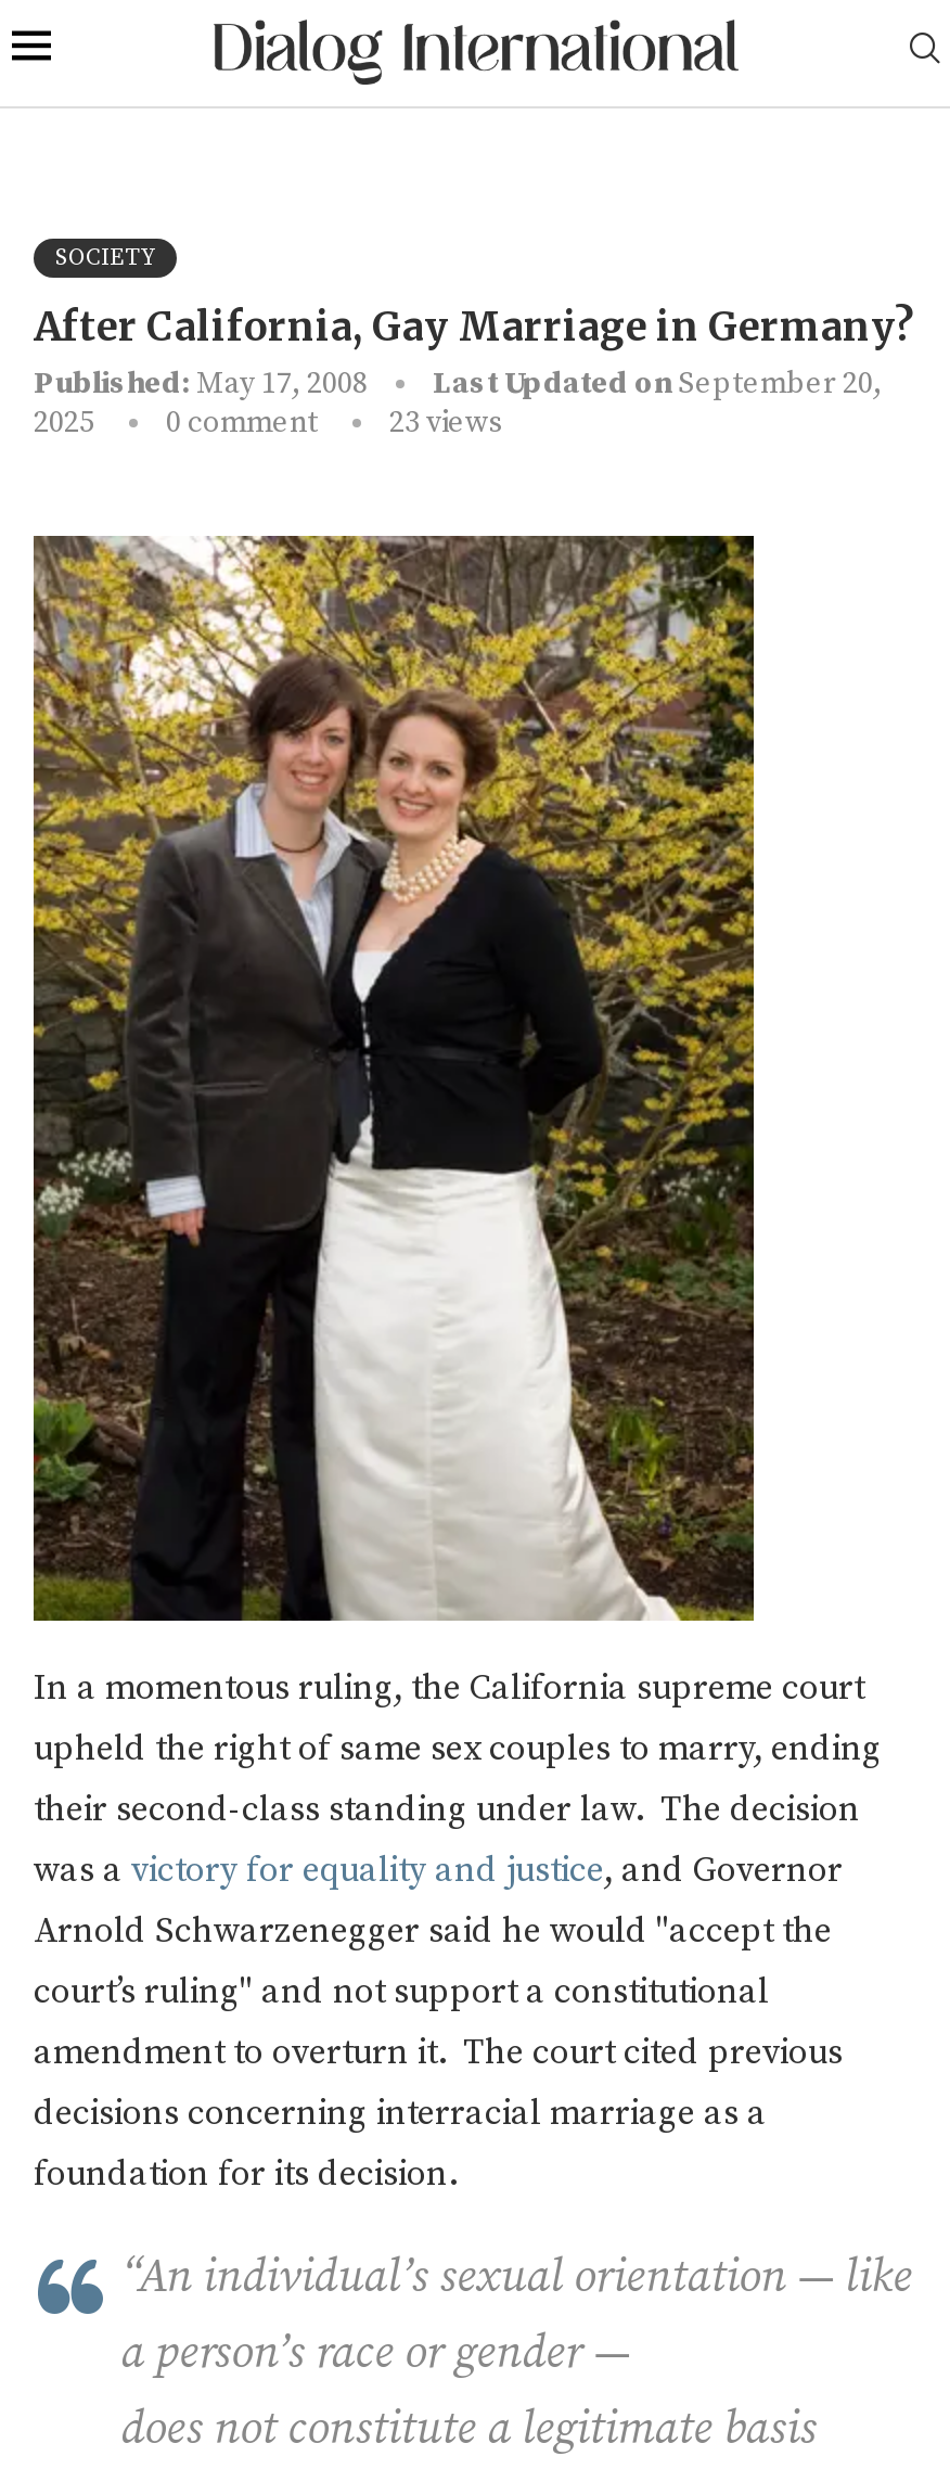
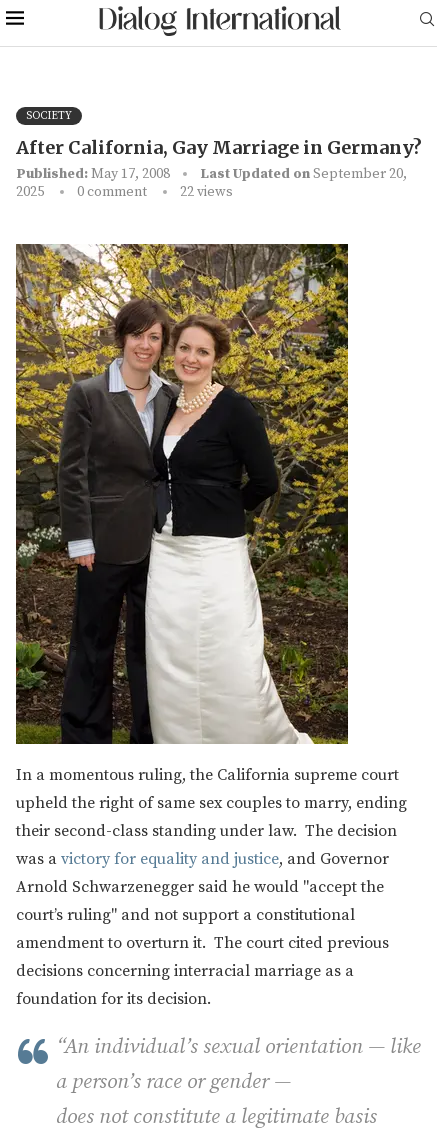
[34,404,504,443] 2025 0 comment 23 views -> [16,183,233,201] 2025 0 comment 22 views

